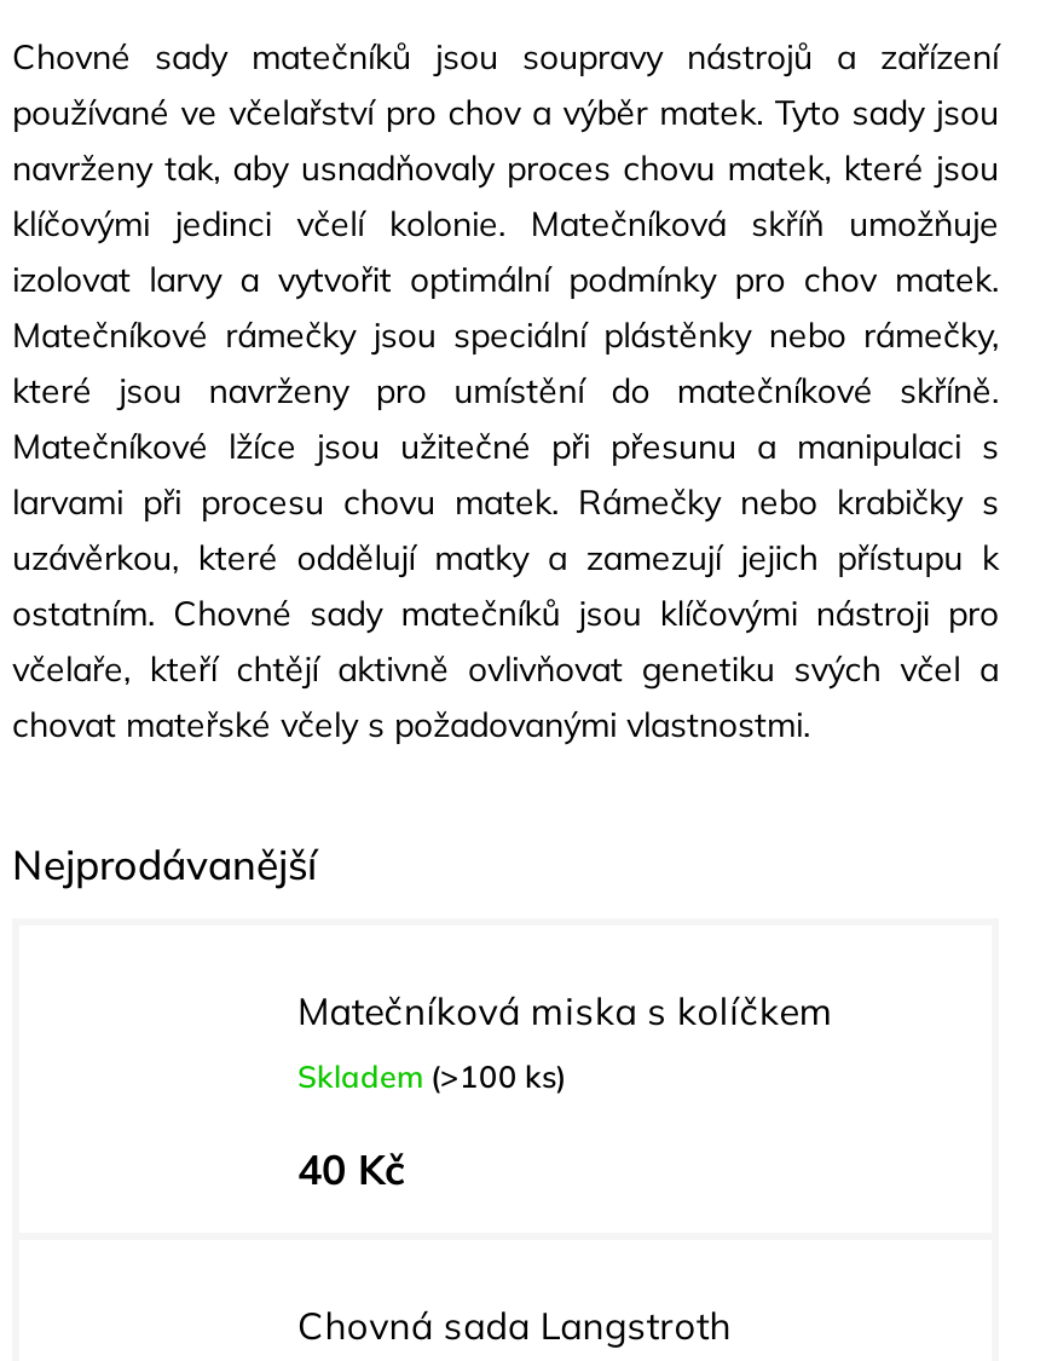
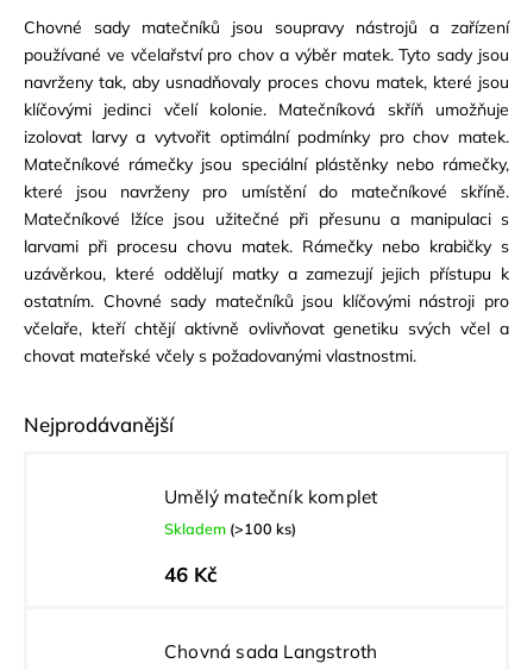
[297,988,833,1034] Matečníková miska s kolíčkem -> [164,486,378,508] Umělý matečník komplet
[297,1143,406,1194] 40 Kč -> [164,562,218,587] 46 Kč

